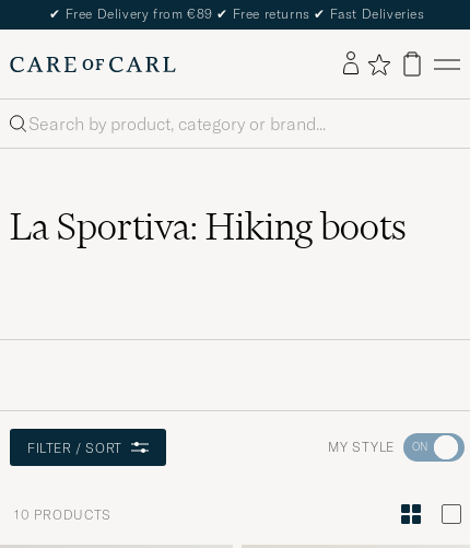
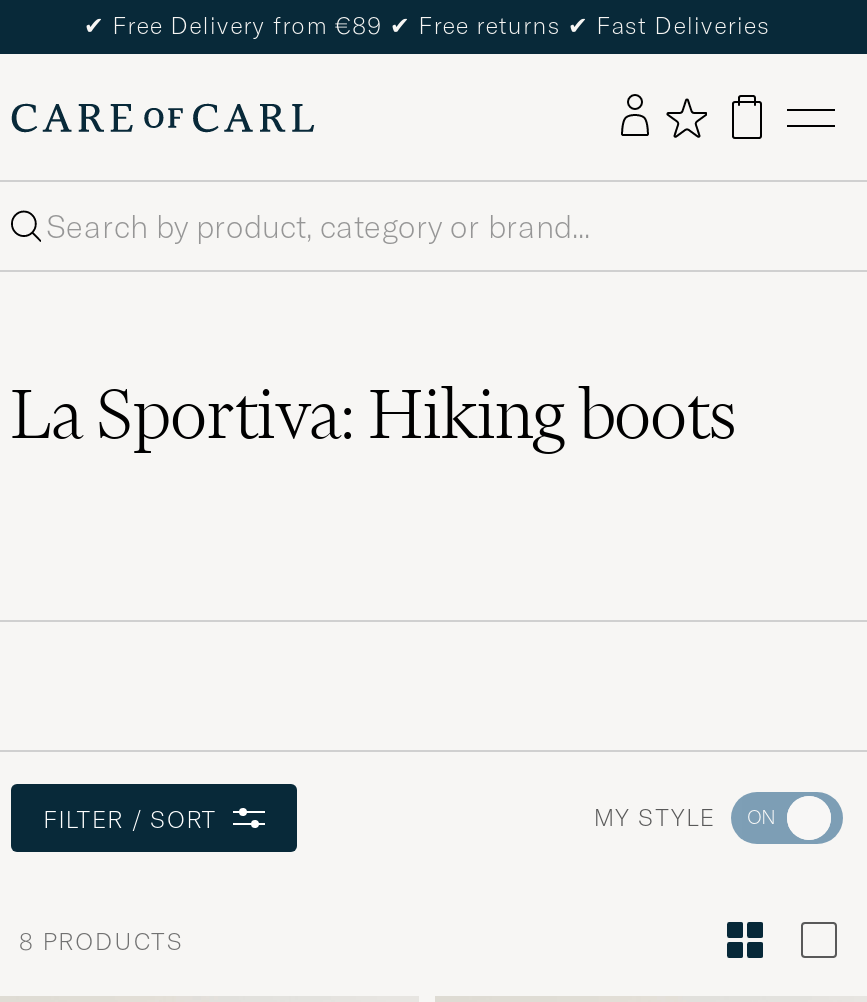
[14,506,112,523] 10 PRODUCTS -> [19,926,184,956] 8 PRODUCTS

